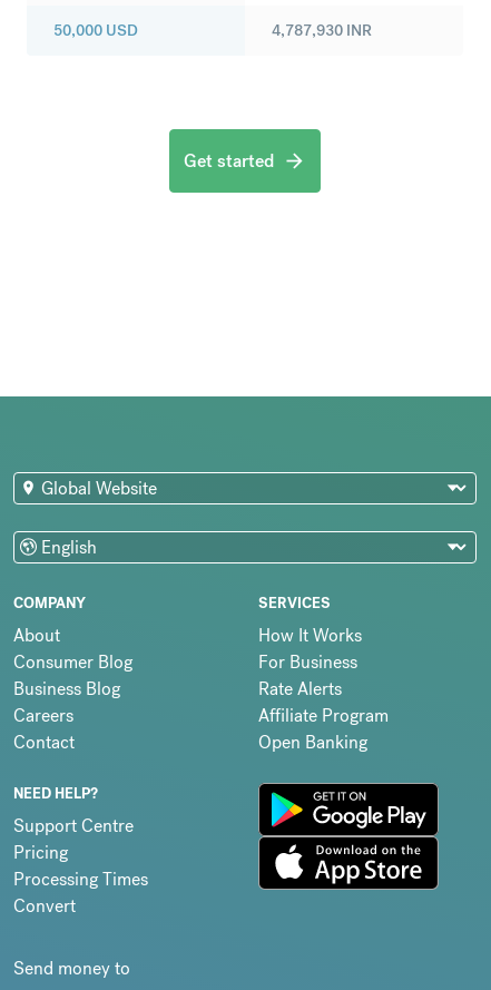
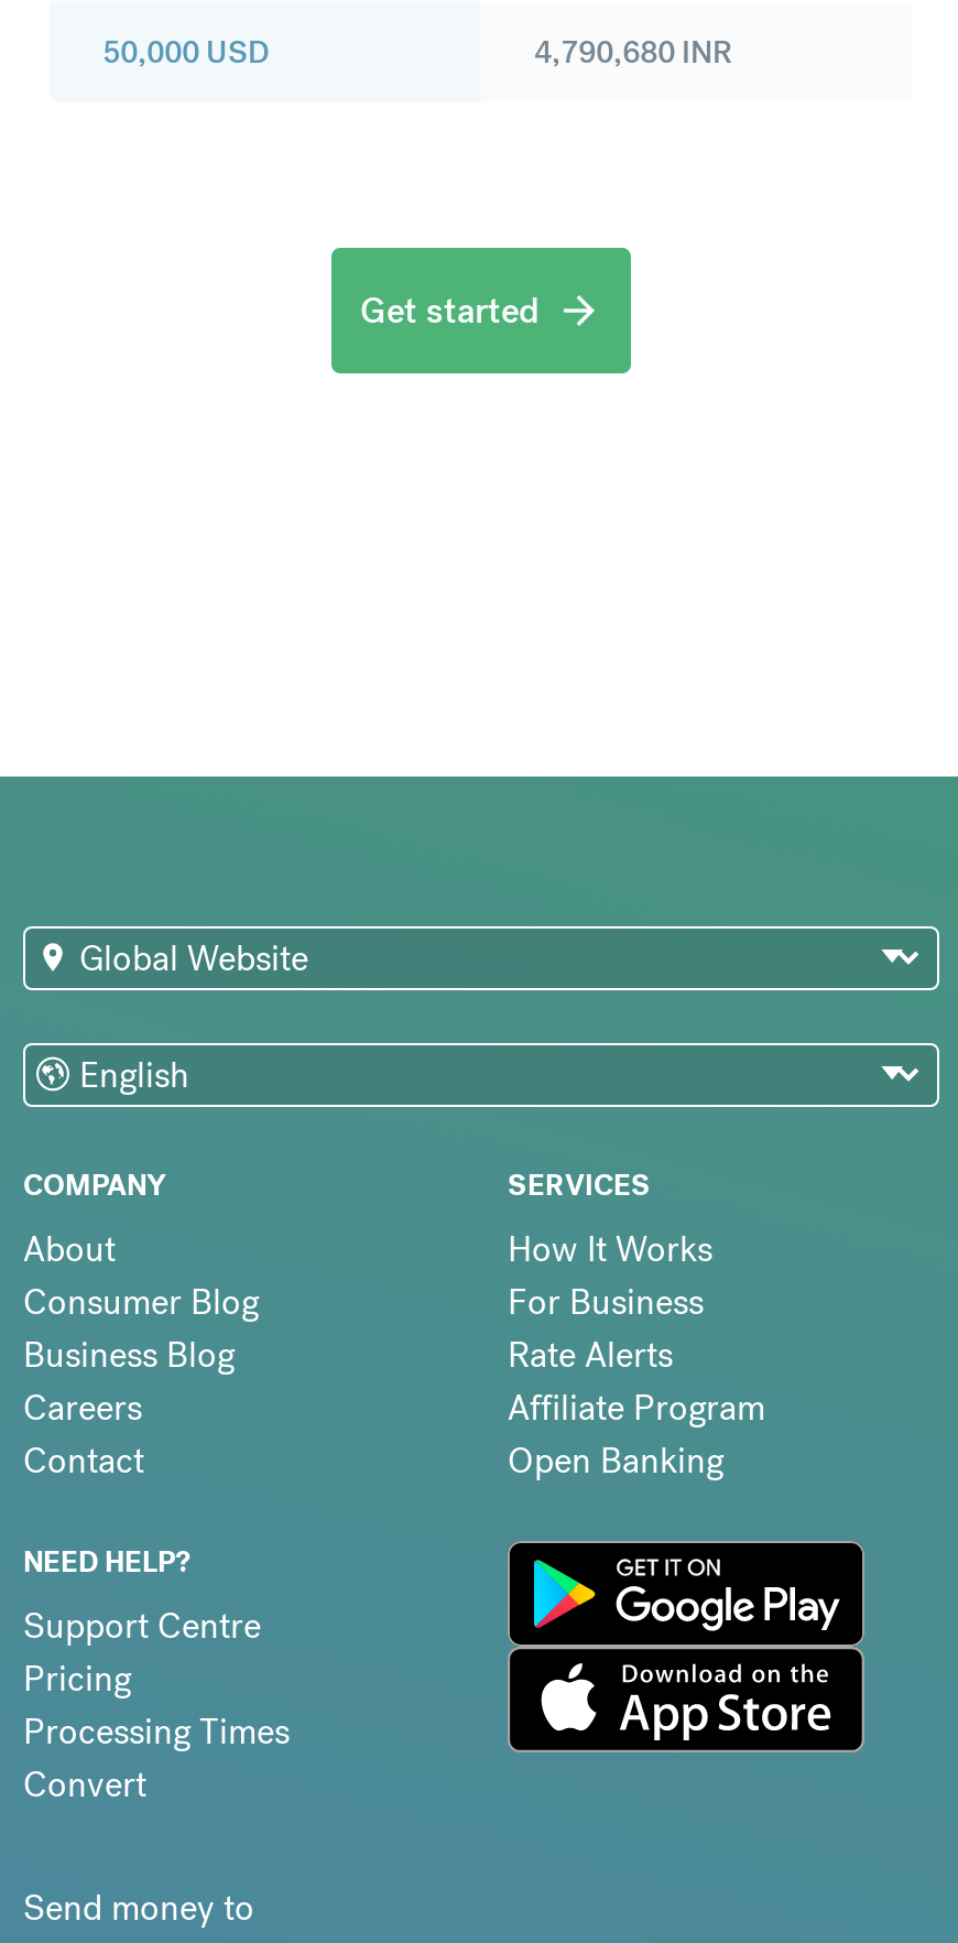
[272,20,372,40] 4,787,930 INR -> [534,32,732,72] 4,790,680 INR

